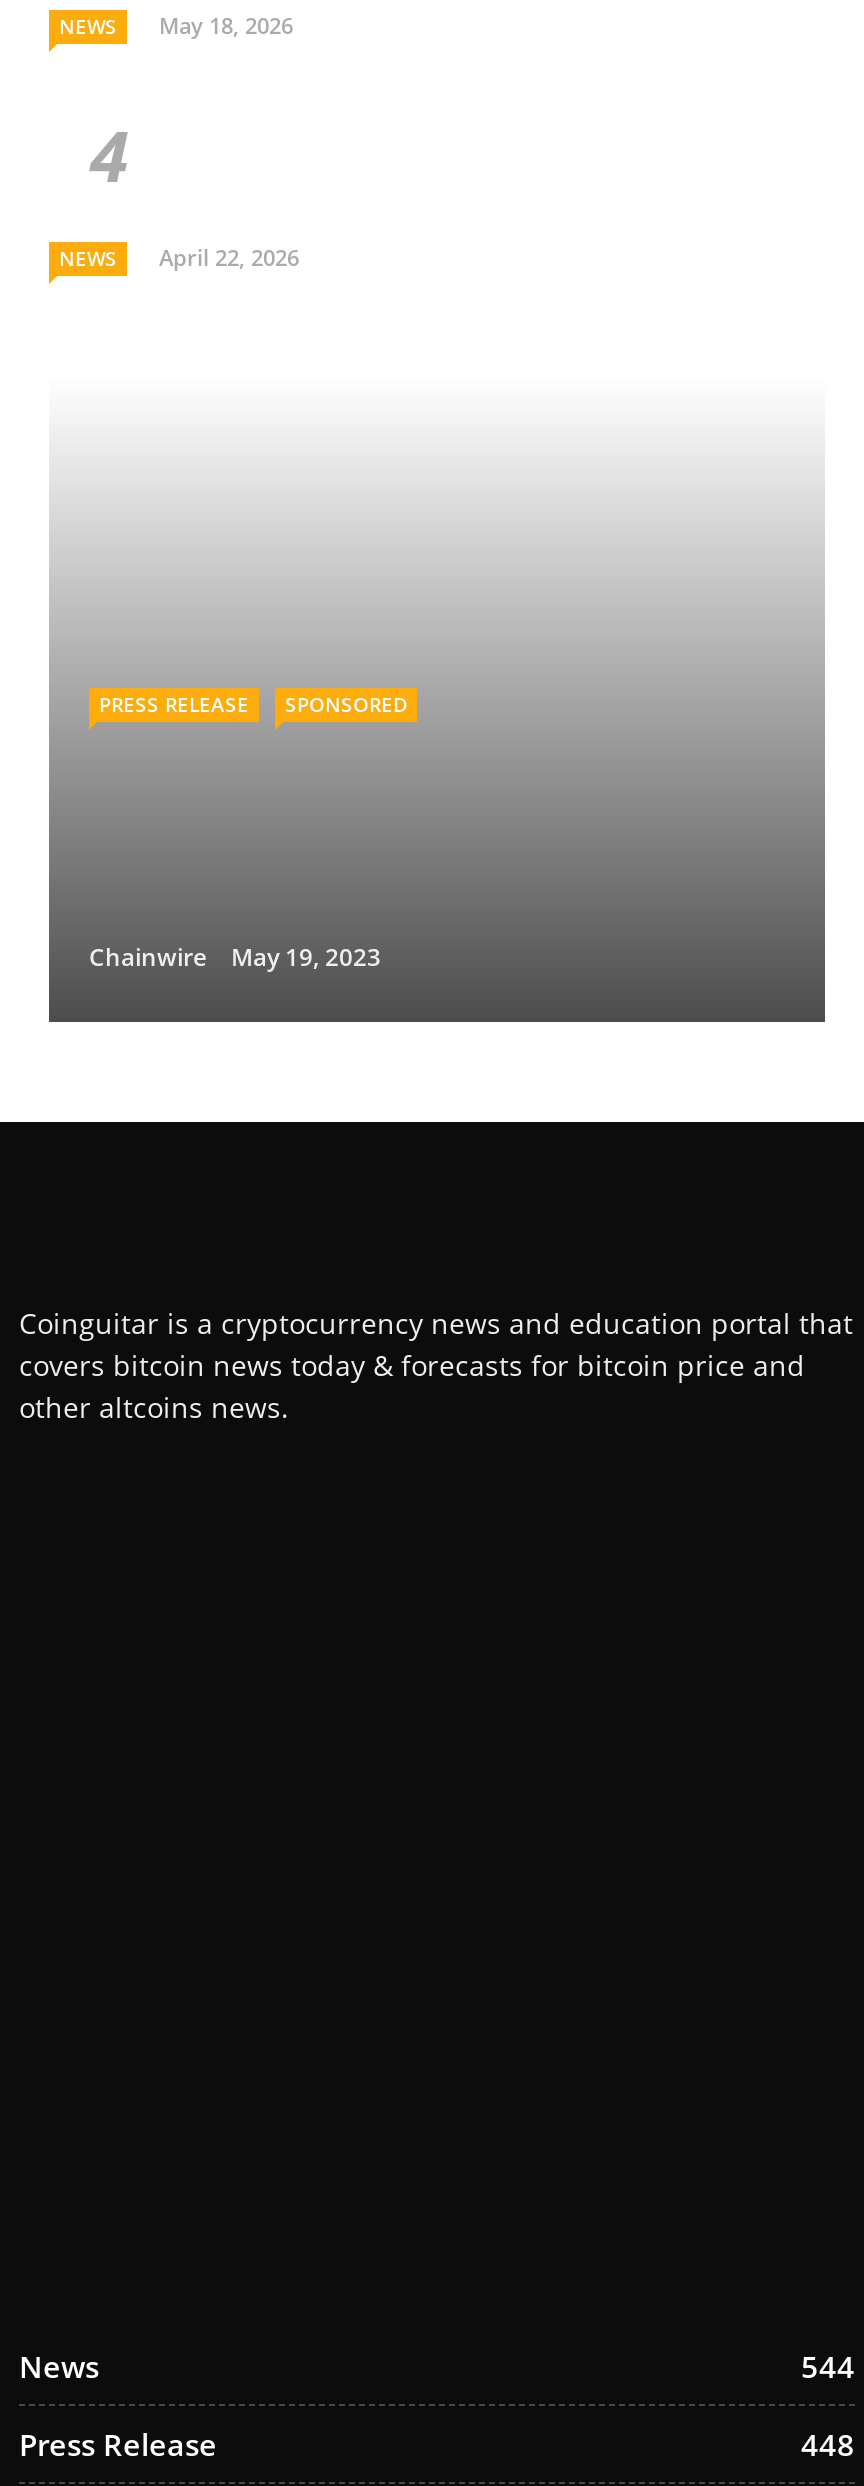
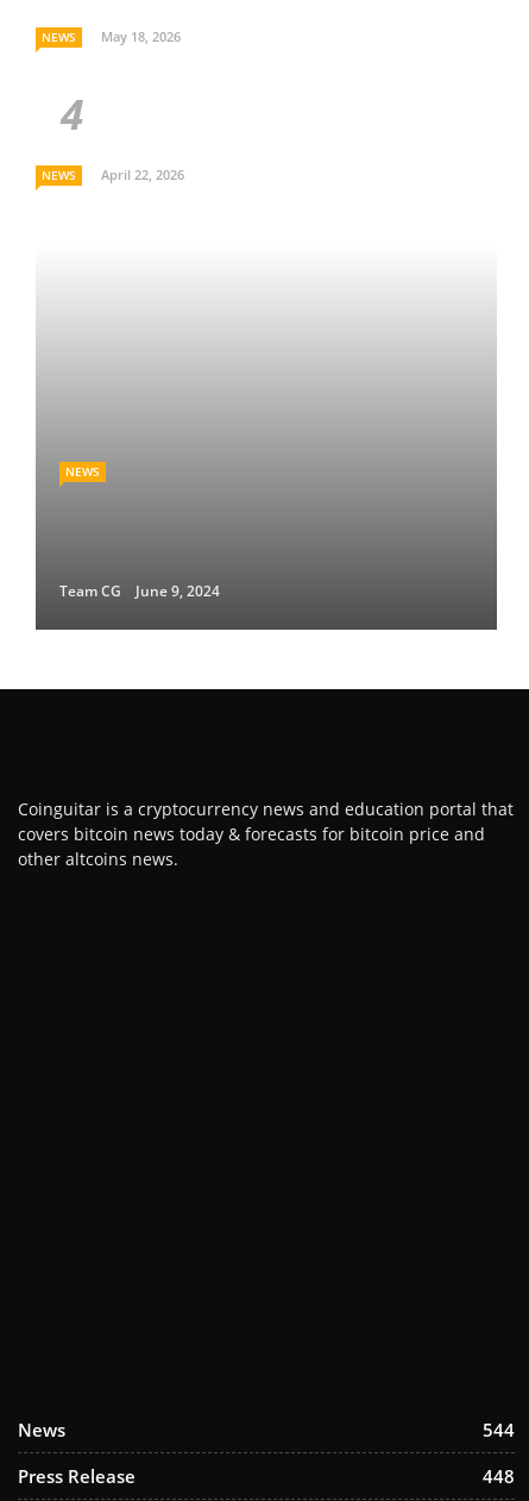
[99,690,407,718] PRESS RELEASE | SPONSORED -> [65,463,100,480] NEWS
[89,940,381,974] Chainwire | May 19, 2023 -> [59,581,220,601] Team CG | June 9, 2024

